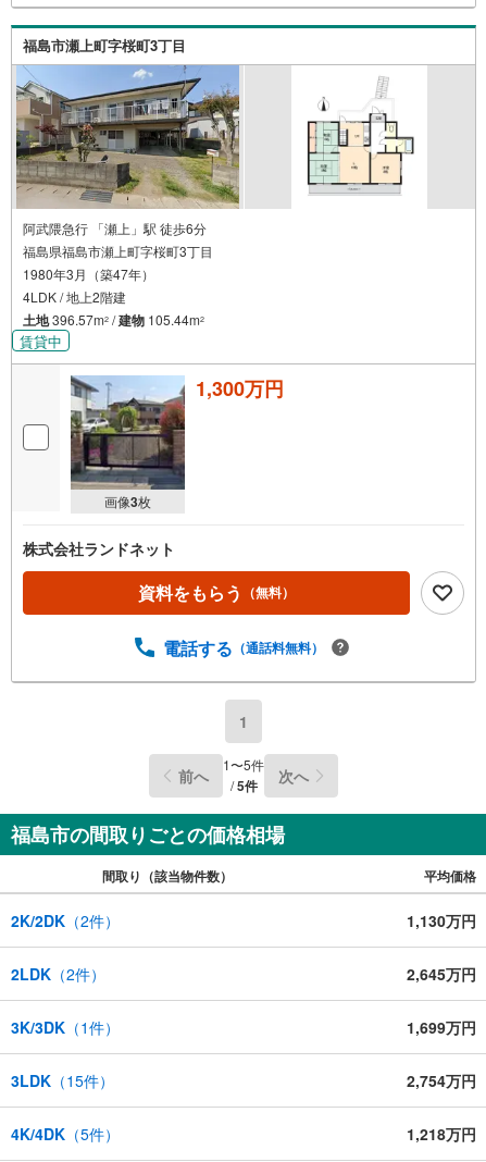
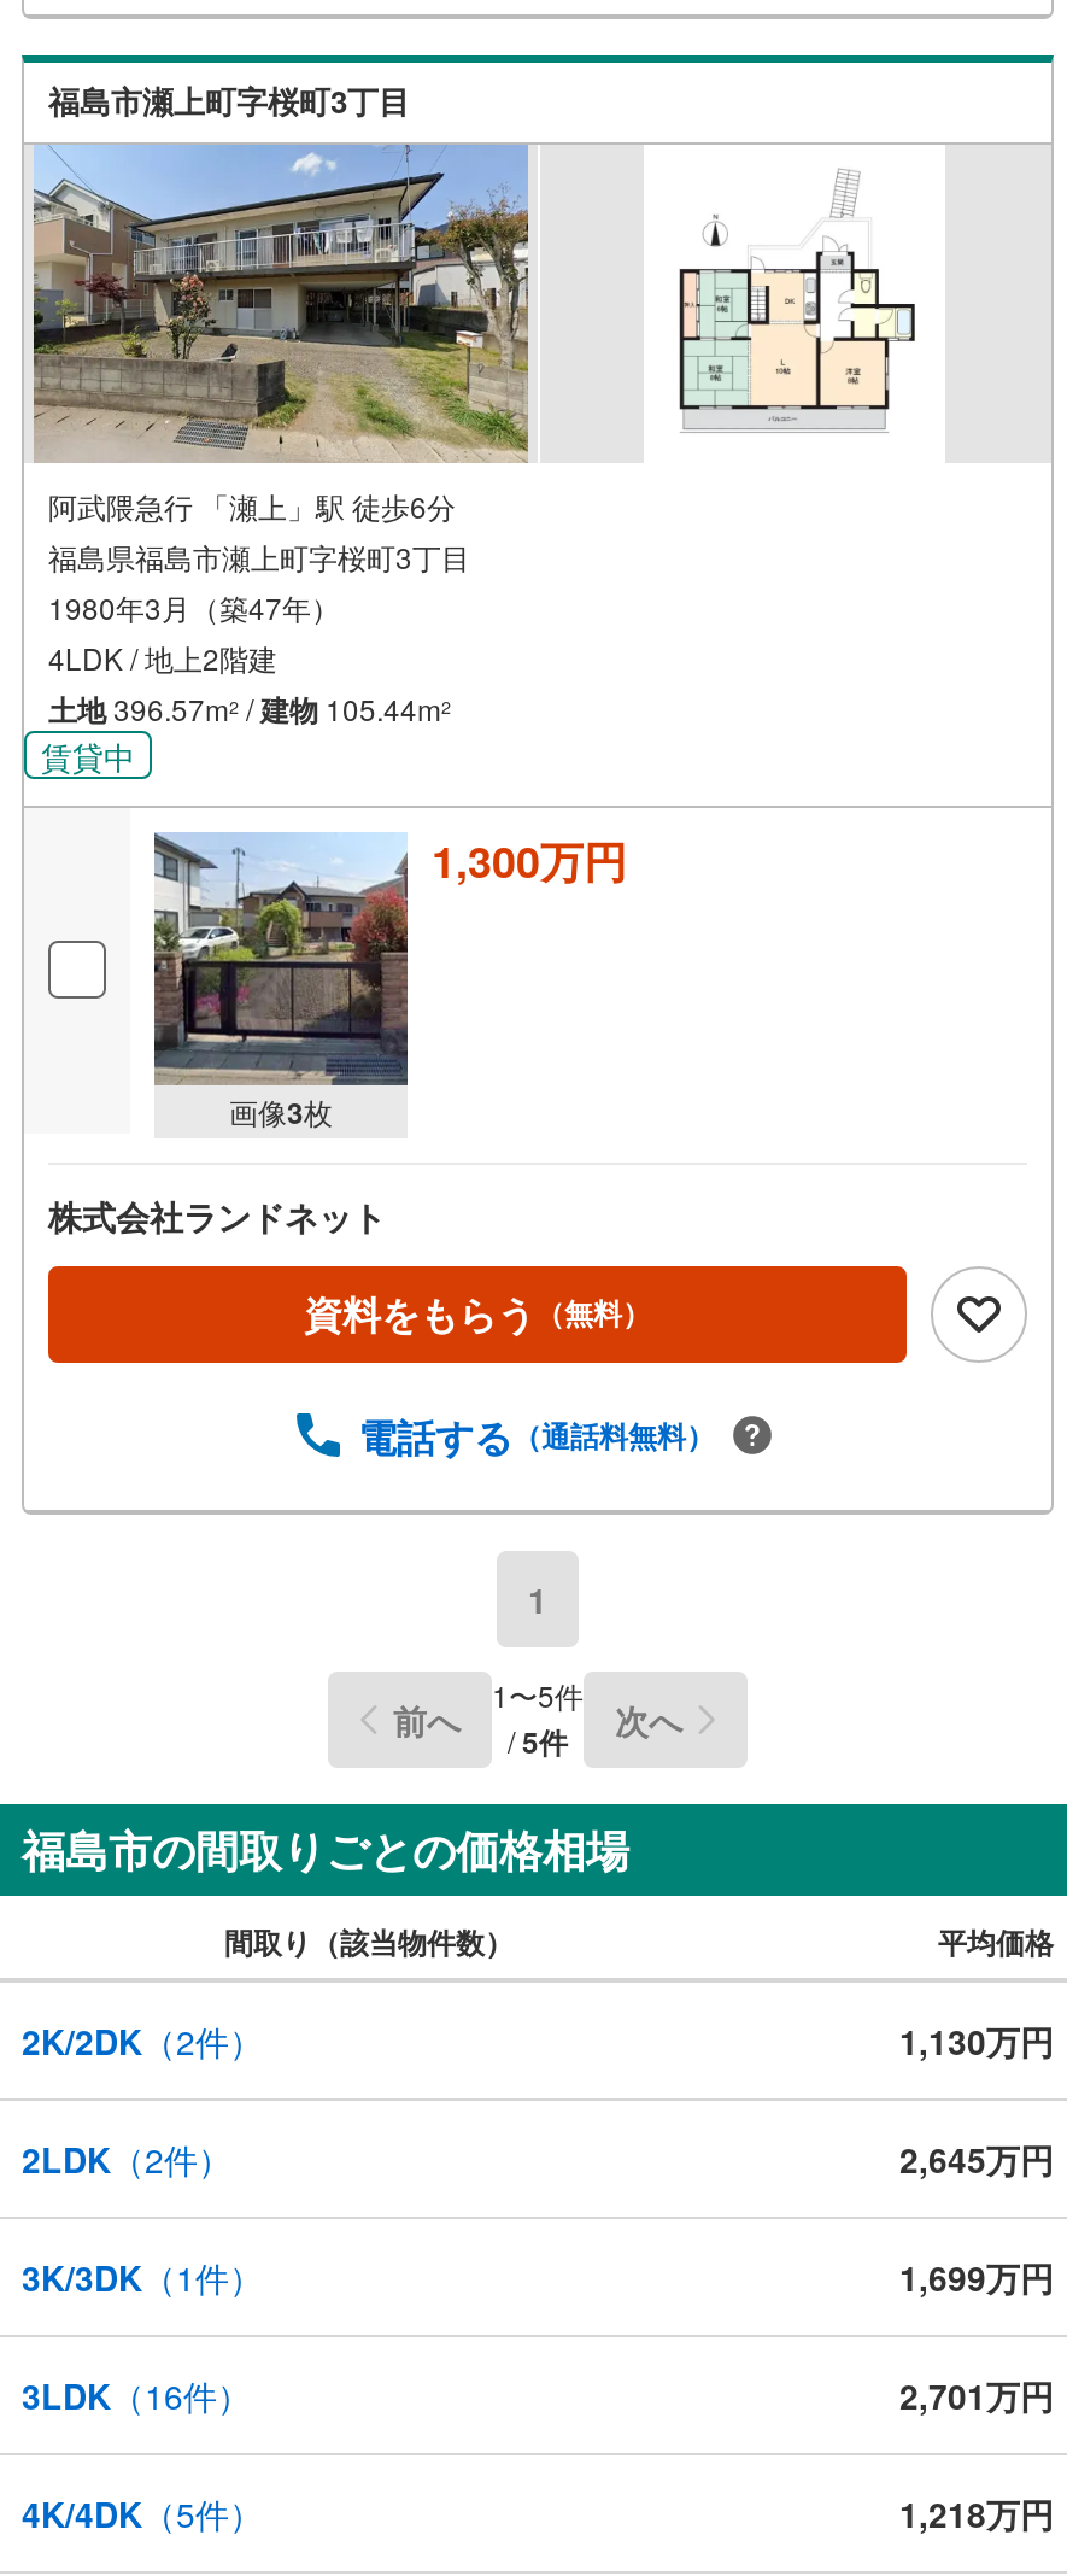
[11,1069,114,1091] 3LDK（15件） -> [22,2370,251,2419] 3LDK（16件）
[407,1069,476,1091] 2,754万円 -> [899,2370,1054,2419] 2,701万円

